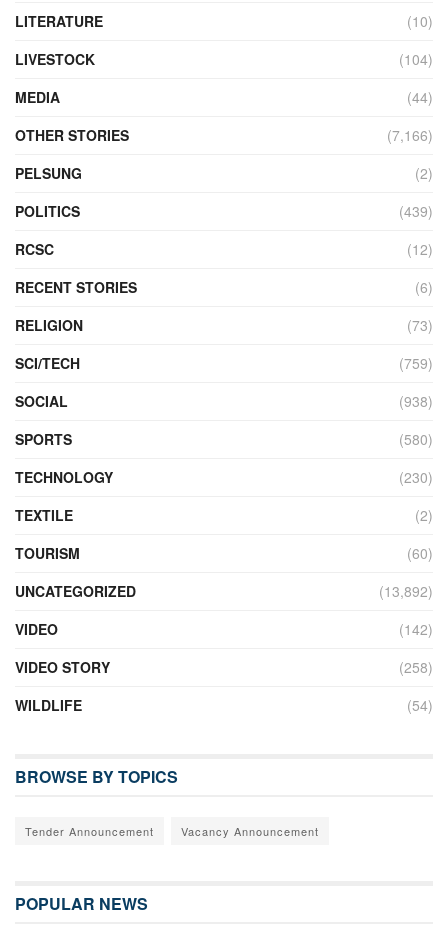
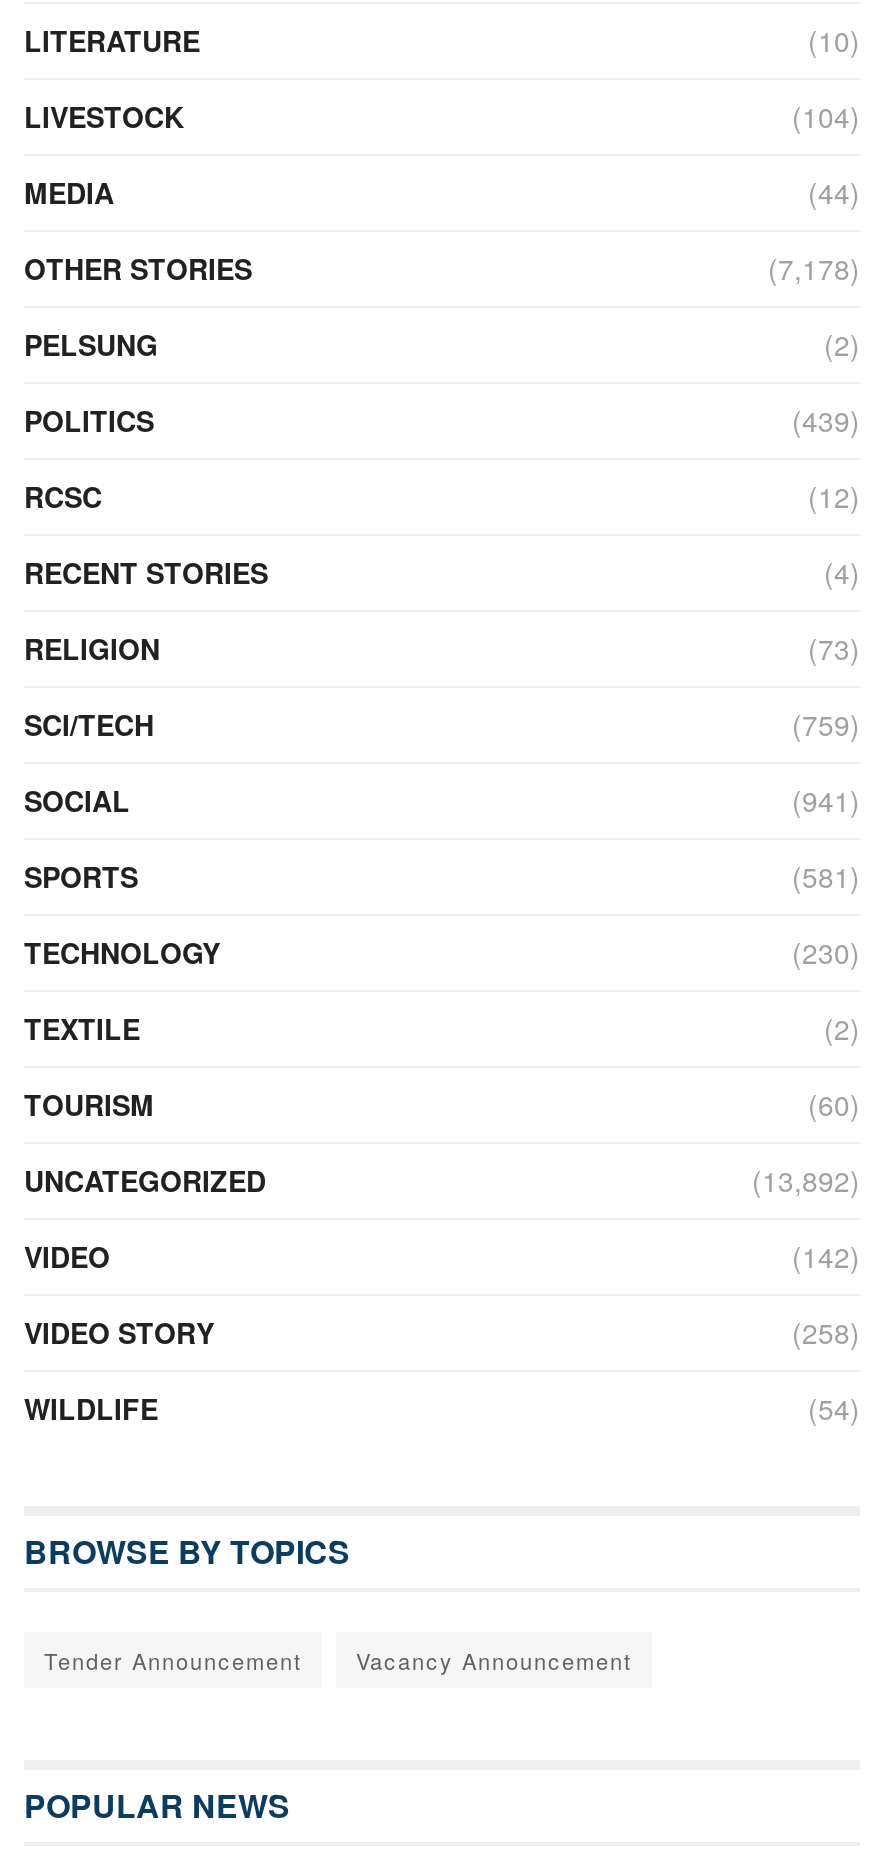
[387,125,433,145] (7,166) -> [768,248,860,288] (7,178)
[415,277,433,297] (6) -> [824,552,860,592] (4)
[399,391,433,411] (938) -> [792,780,860,820] (941)
[399,429,433,449] (580) -> [792,856,860,896] (581)

